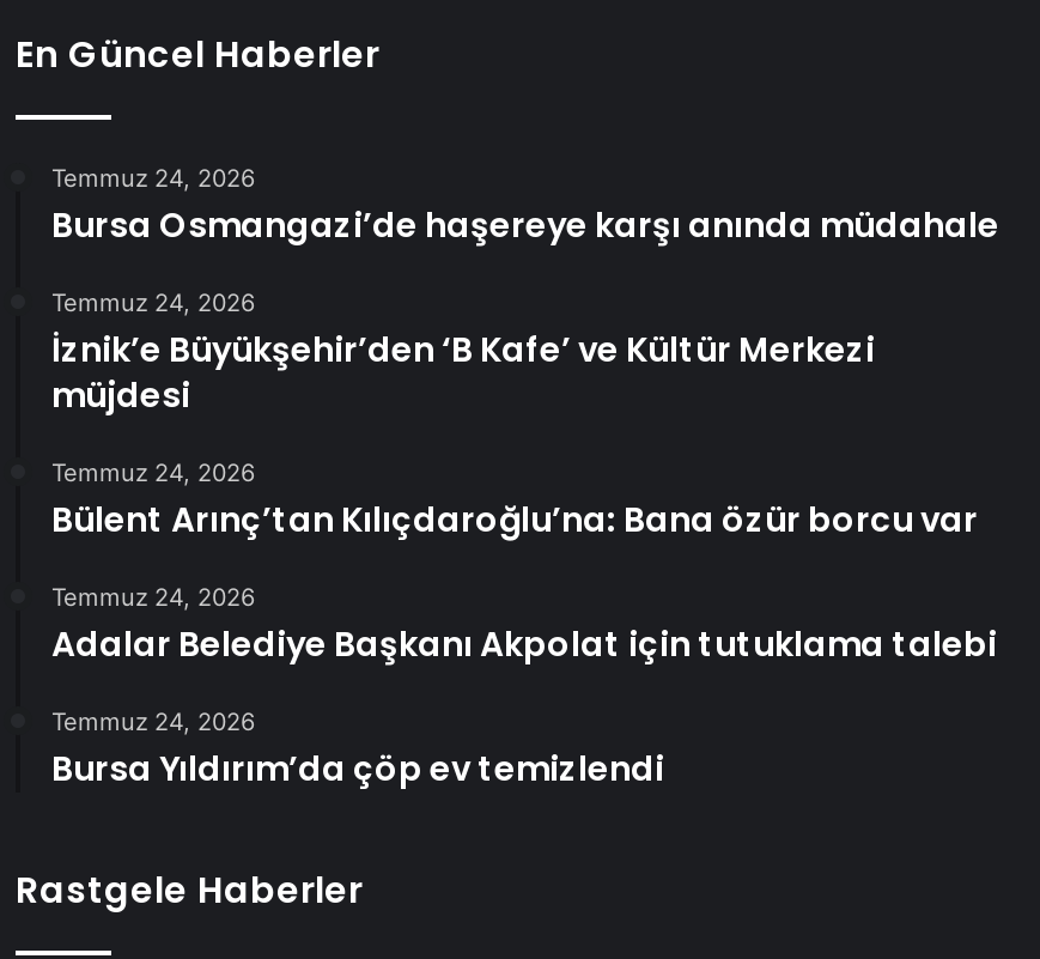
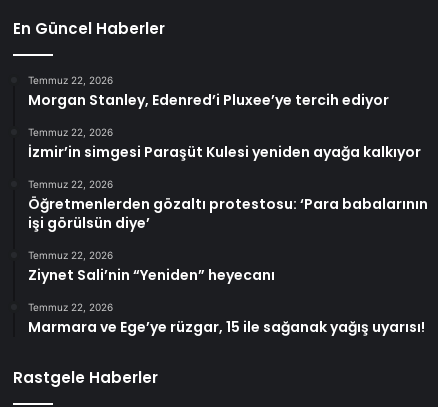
[51,163,999,249] Temmuz 24, 2026 | Bursa Osmangazi’de haşereye karşı anında müdahale -> [28,74,389,110] Temmuz 22, 2026 | Morgan Stanley, Edenred’i Pluxee’ye tercih ediyor
[51,288,875,419] Temmuz 24, 2026 | İznik’e Büyükşehir’den ‘B Kafe’ ve Kültür Merkezi | müjdesi -> [28,126,421,162] Temmuz 22, 2026 | İzmir’in simgesi Paraşüt Kulesi yeniden ayağa kalkıyor
[51,458,978,544] Temmuz 24, 2026 | Bülent Arınç’tan Kılıçdaroğlu’na: Bana özür borcu var -> [28,178,428,233] Temmuz 22, 2026 | Öğretmenlerden gözaltı protestosu: ‘Para babalarının | işi görülsün diye’
[51,582,997,668] Temmuz 24, 2026 | Adalar Belediye Başkanı Akpolat için tutuklama talebi -> [28,249,275,285] Temmuz 22, 2026 | Ziynet Sali’nin “Yeniden” heyecanı
[51,707,664,793] Temmuz 24, 2026 | Bursa Yıldırım’da çöp ev temizlendi -> [28,301,425,337] Temmuz 22, 2026 | Marmara ve Ege’ye rüzgar, 15 ile sağanak yağış uyarısı!

